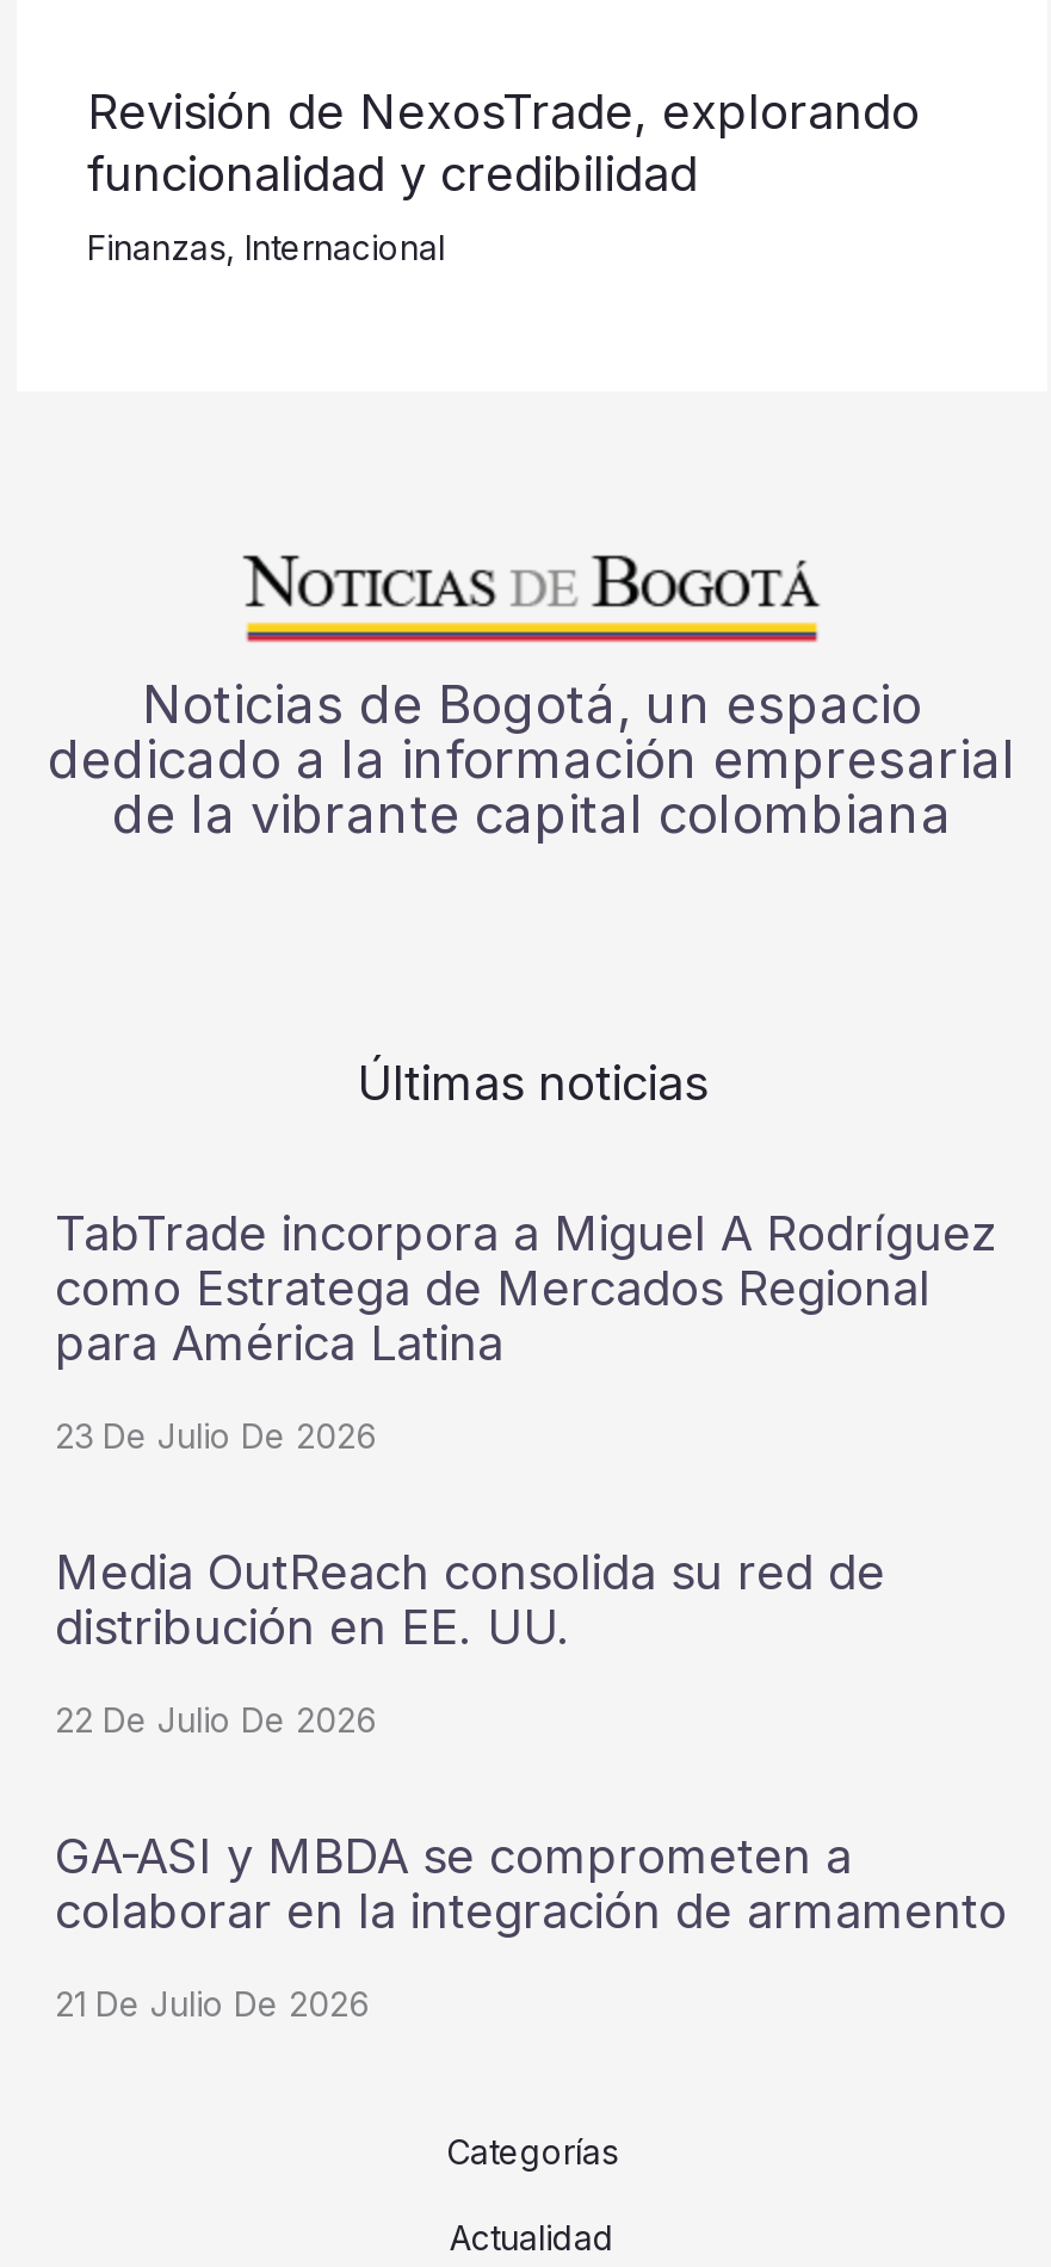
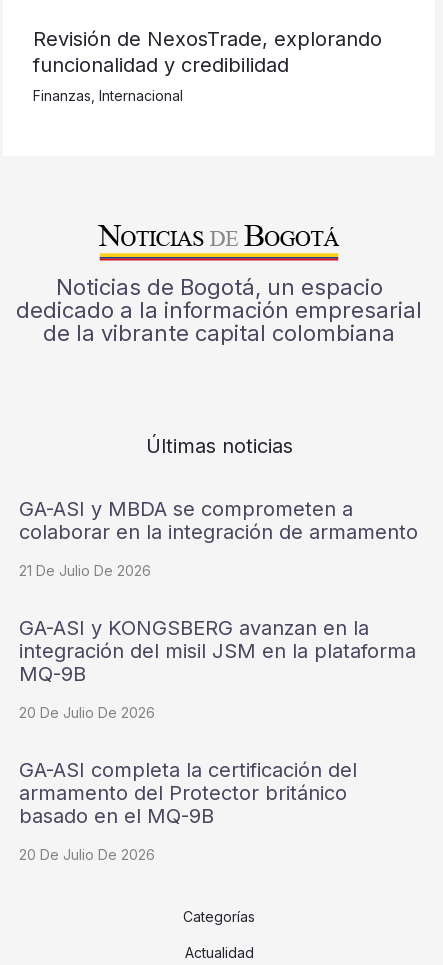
[55,1204,995,1739] TabTrade incorpora a Miguel A Rodríguez | como Estratega de Mercados Regional | para América Latina | 23 De Julio De 2026 | Media OutReach consolida su red de | distribución en EE. UU. | 22 De Julio De 2026 -> none
moved [55,1827,1007,2023] -> [19,497,418,579]: GA-ASI y MBDA se comprometen a | colaborar en la integración de armamento | 21 De Julio De 2026
none -> [19,616,416,863] GA-ASI y KONGSBERG avanzan en la | integración del misil JSM en la plataforma | MQ-9B | 20 De Julio De 2026 | GA-ASI completa la certificación del | armamento del Protector británico | basado en el MQ-9B | 20 De Julio De 2026

